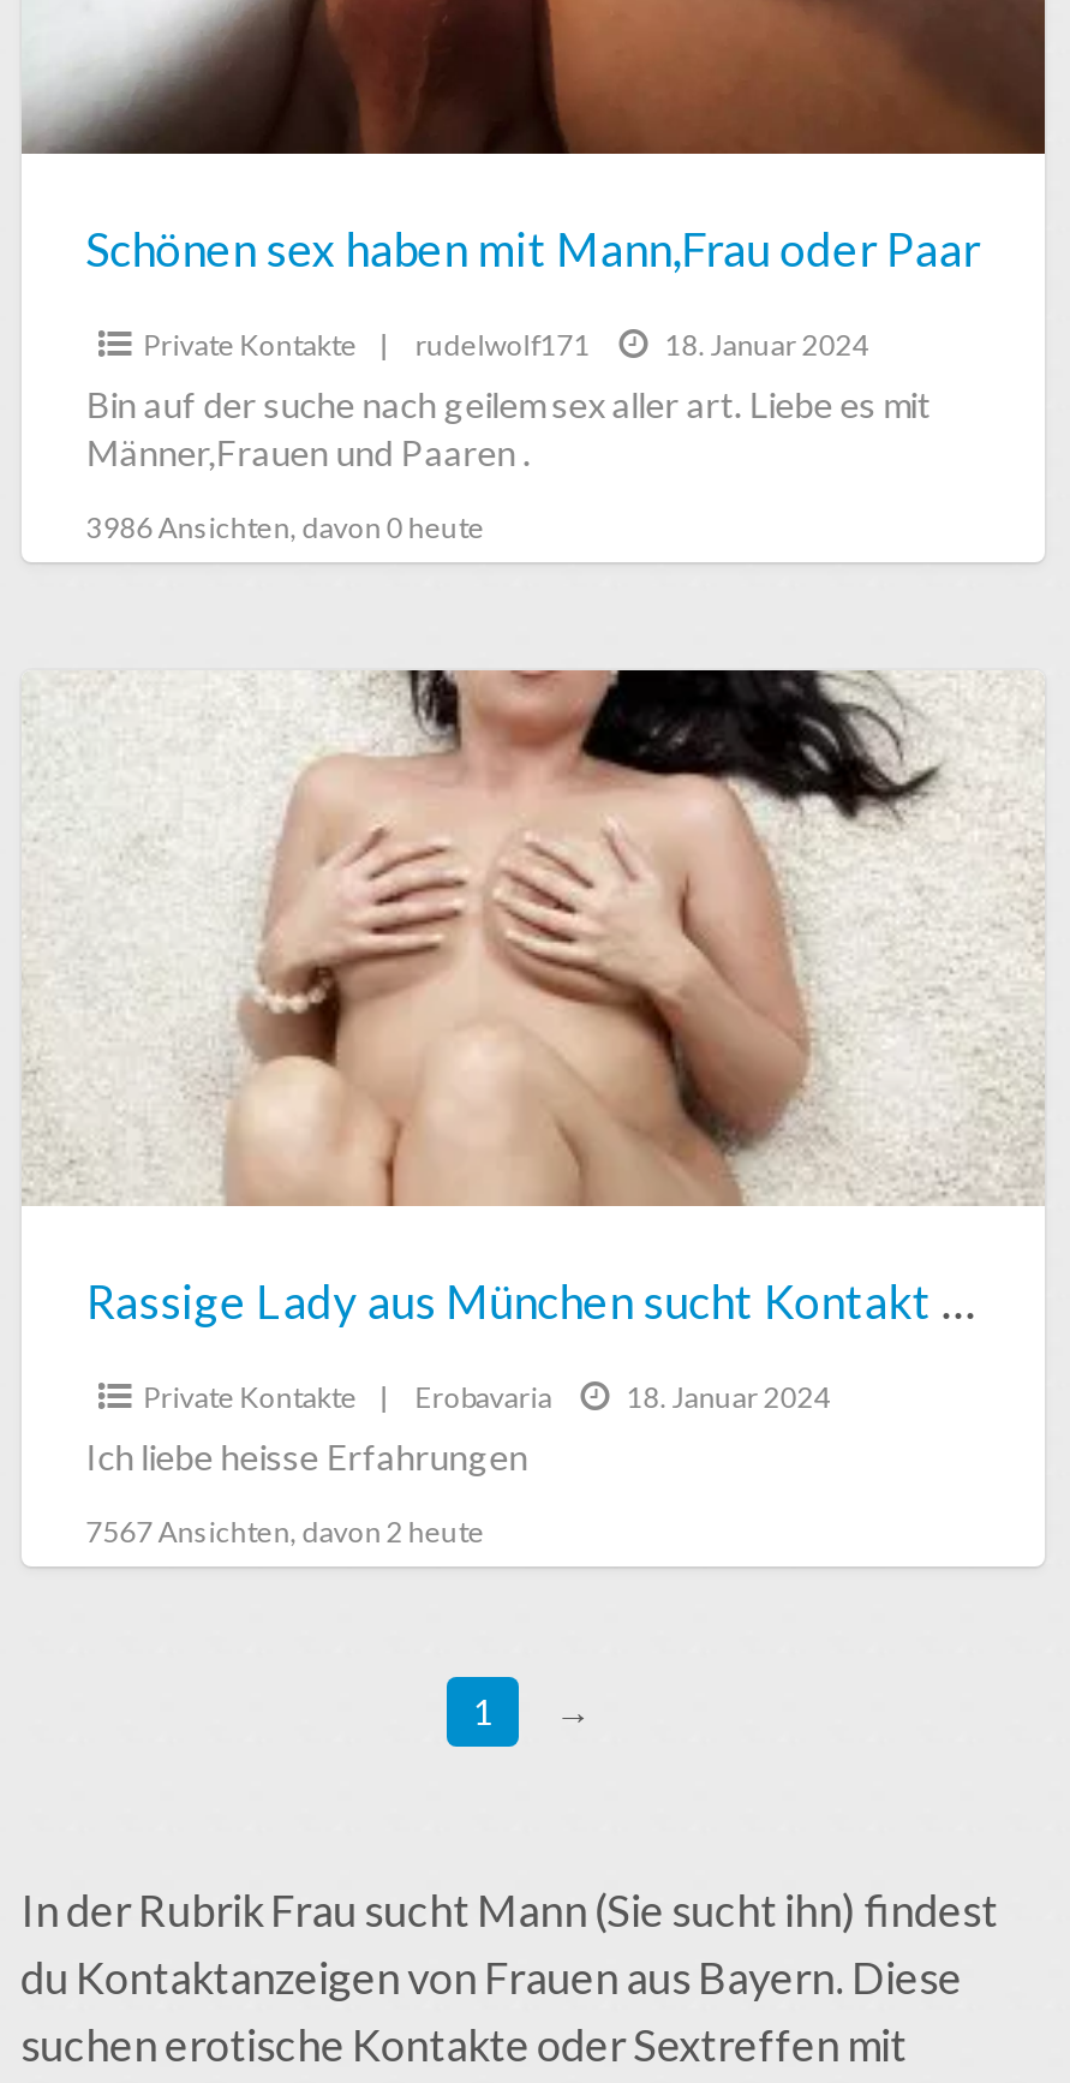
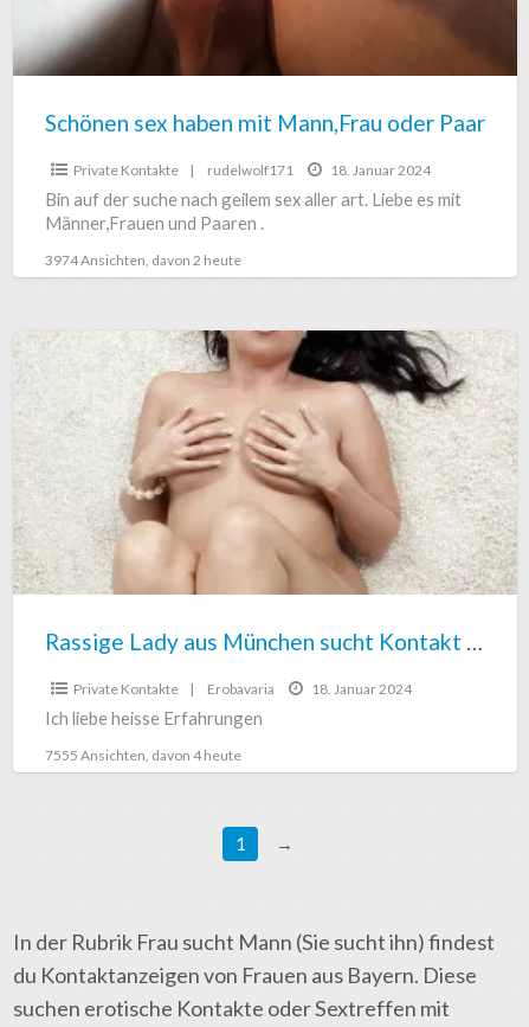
[86,509,484,545] 3986 Ansichten, davon 0 heute -> [45,251,241,269] 3974 Ansichten, davon 2 heute
[86,1513,484,1549] 7567 Ansichten, davon 2 heute -> [45,746,241,764] 7555 Ansichten, davon 4 heute

